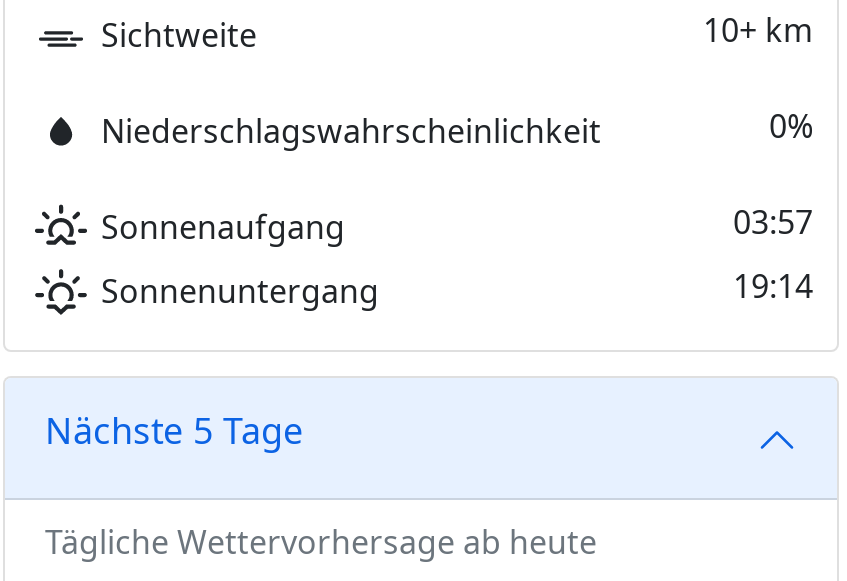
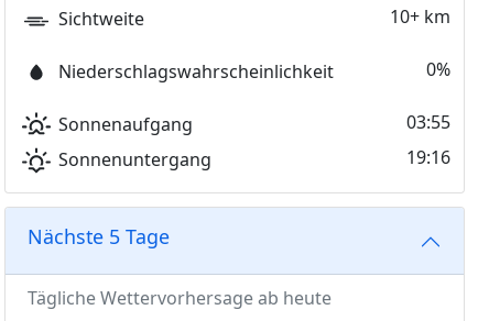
[733,200,813,244] 03:57 -> [406,110,450,134] 03:55
[733,264,813,308] 19:14 -> [406,145,450,169] 19:16

